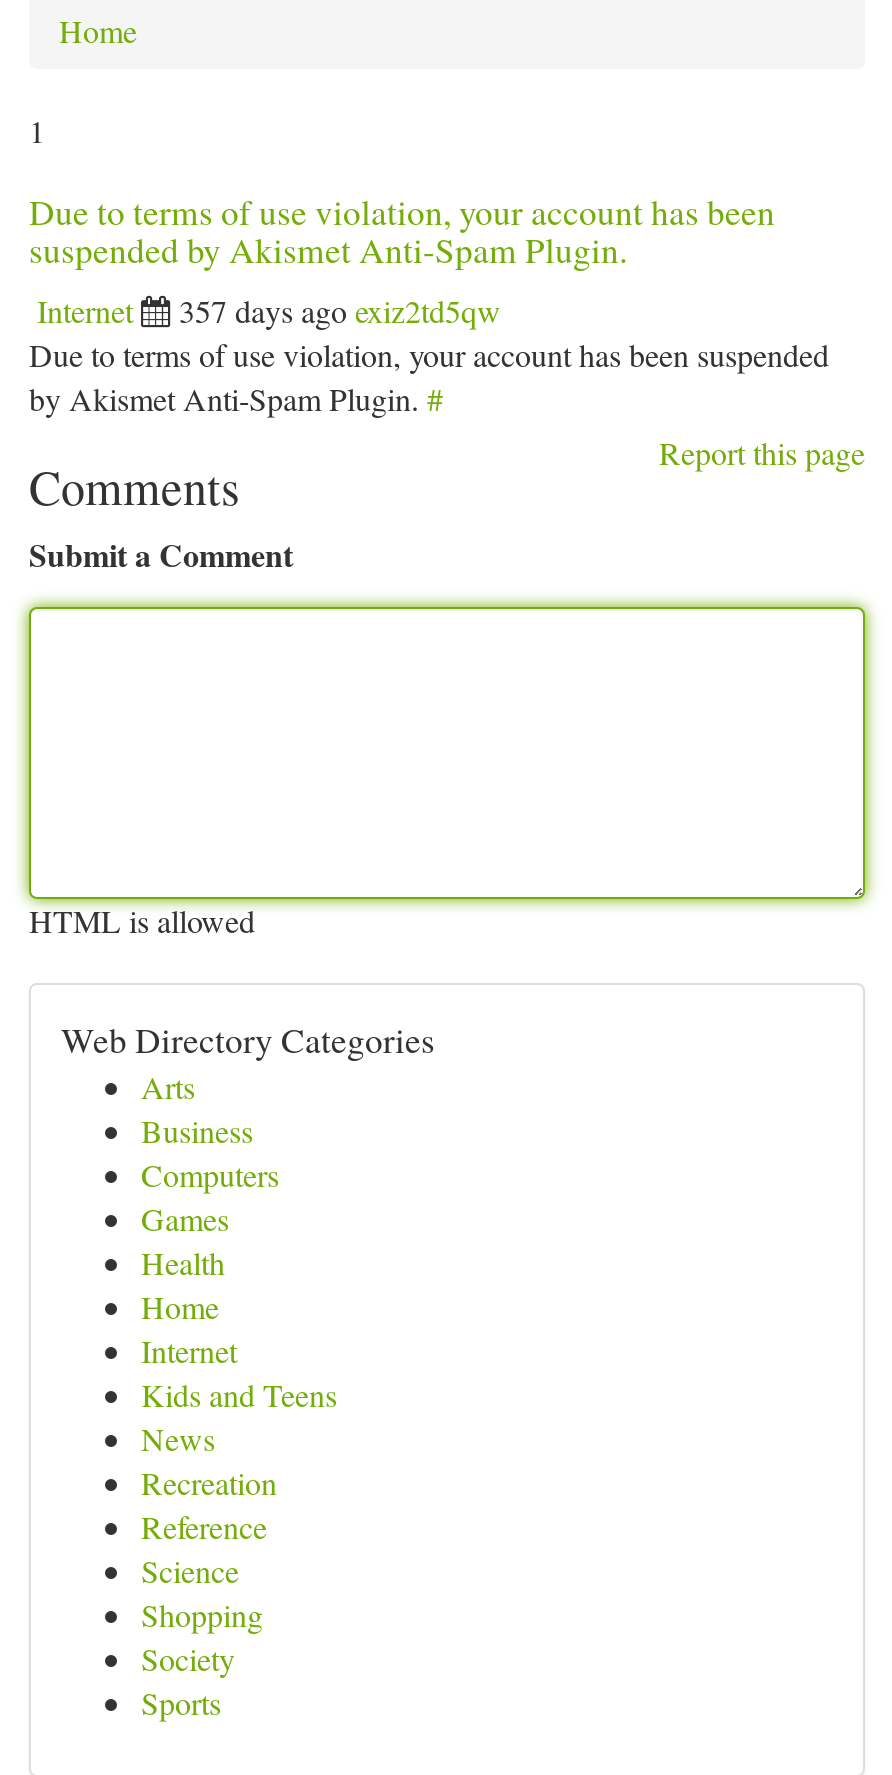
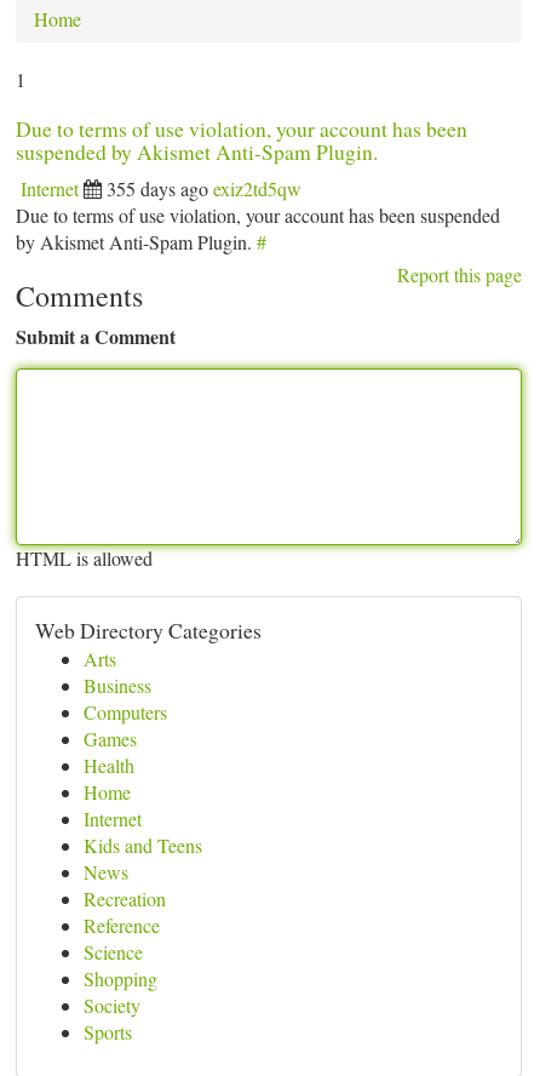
[179,289,501,331] 357 days ago exiz2td5qw -> [107,176,301,201] 355 days ago exiz2td5qw

